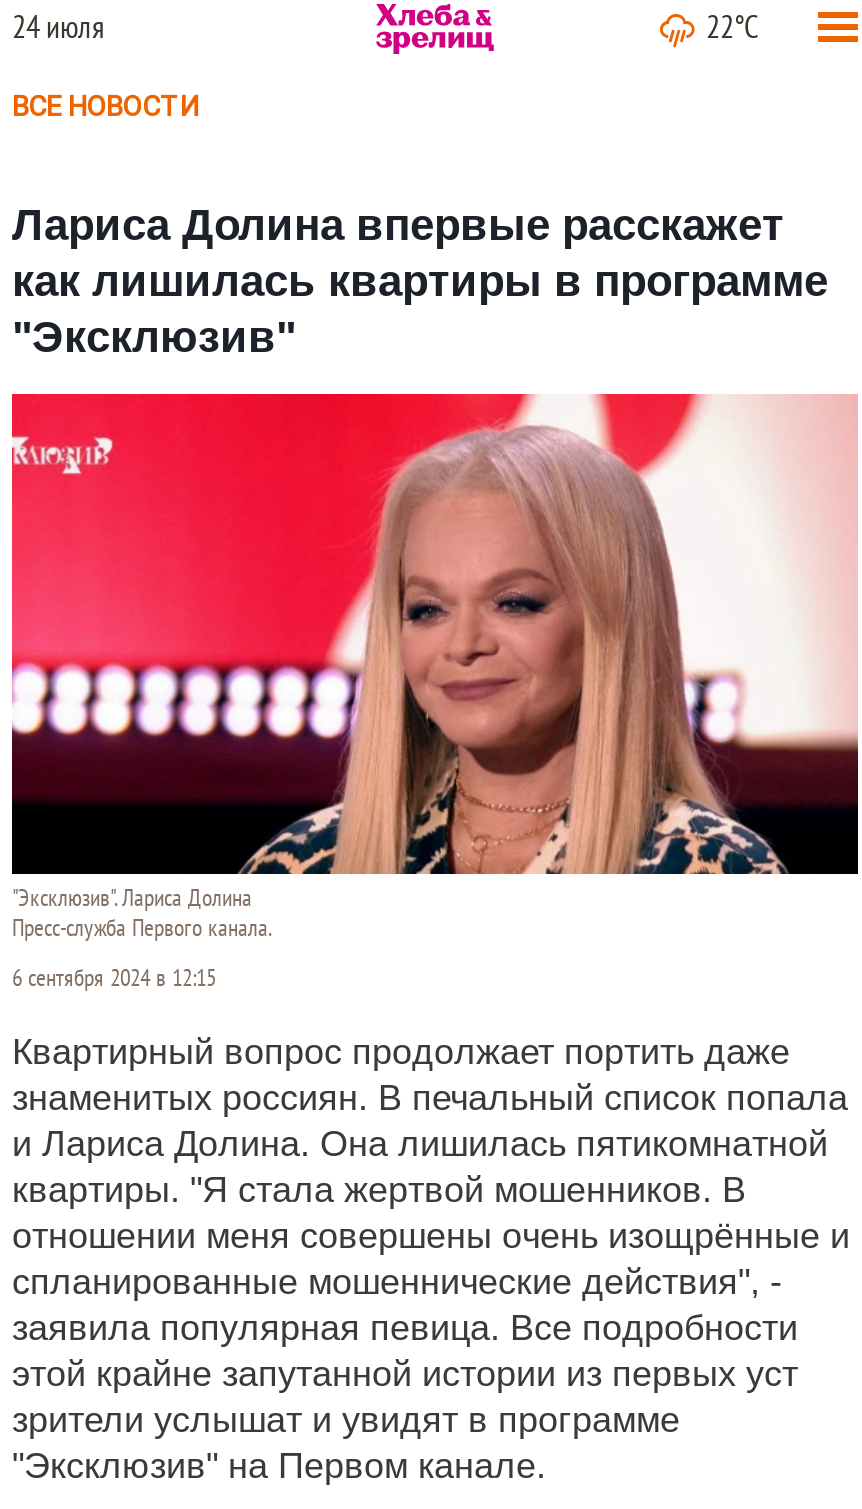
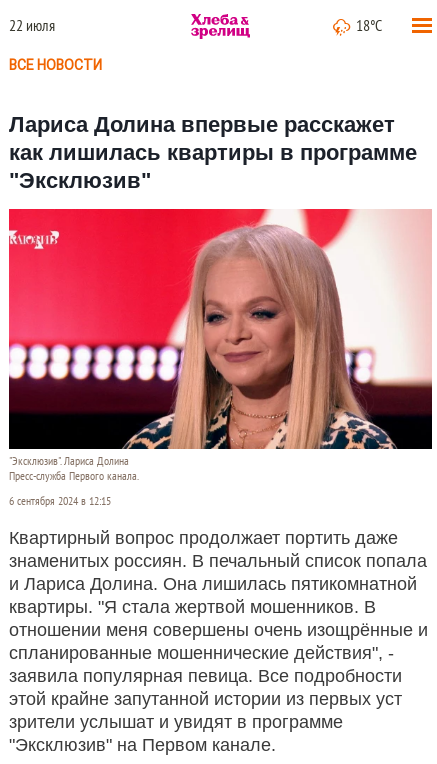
[12,10,758,46] 24 июля | 22°C -> [9,17,382,35] 22 июля | 18°C

